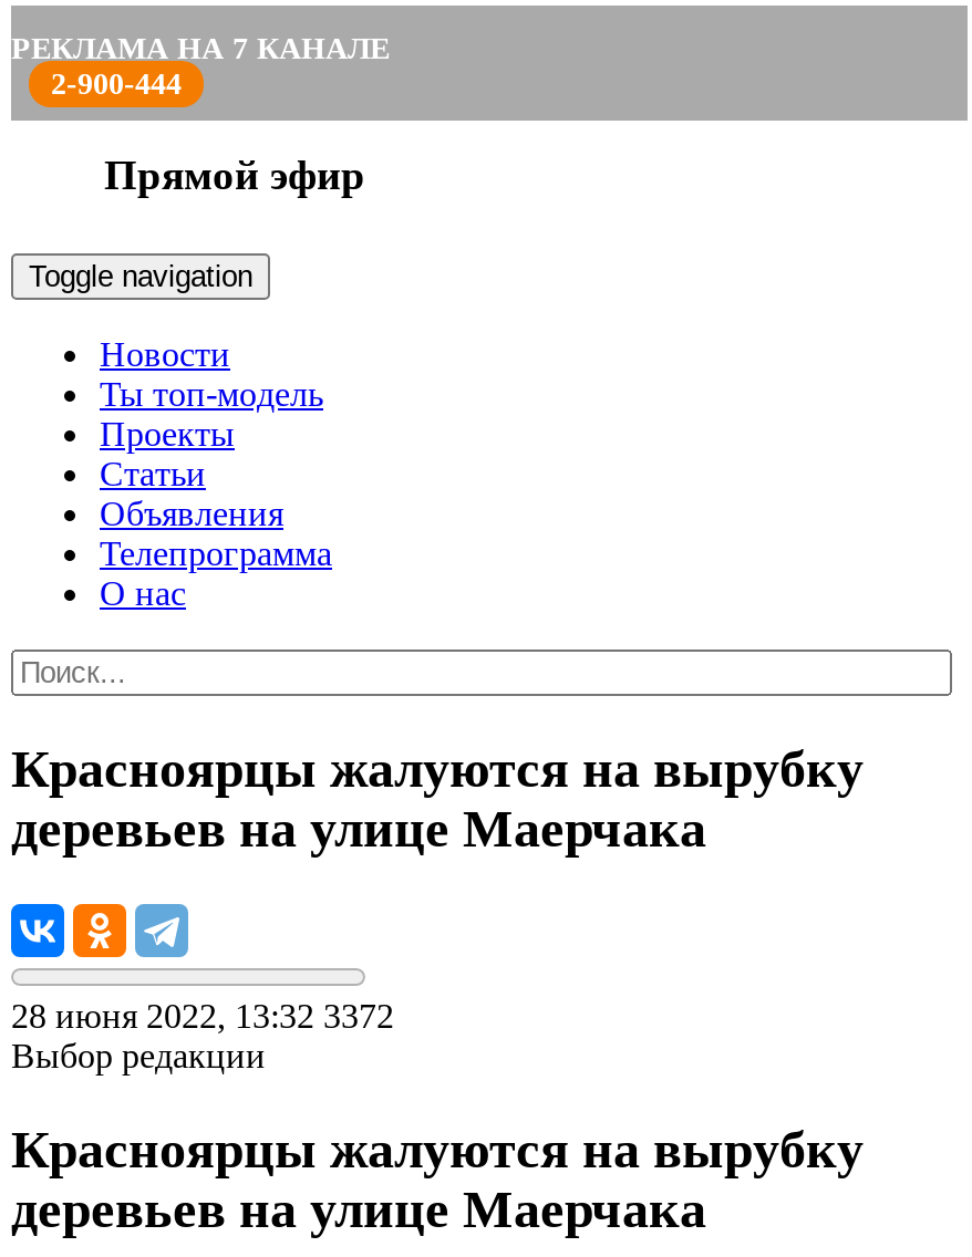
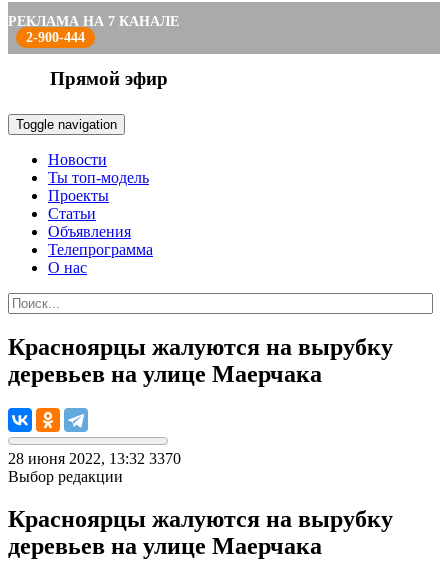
[11,997,394,1034] 28 июня 2022, 13:32 3372 -> [8,450,181,467] 28 июня 2022, 13:32 3370

